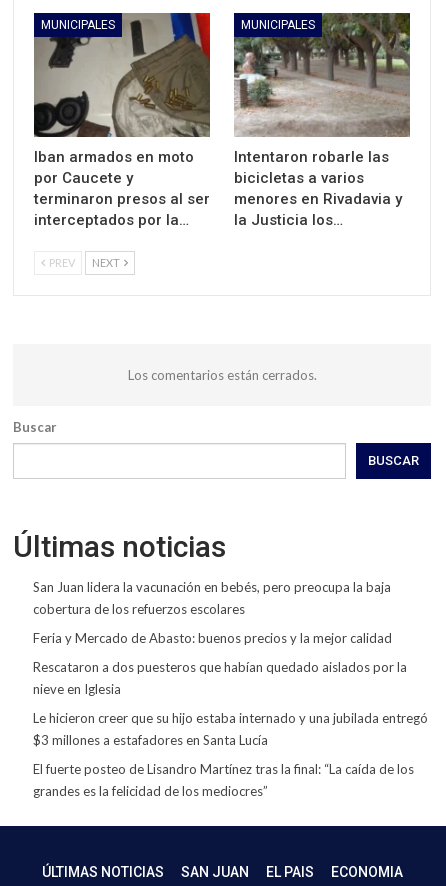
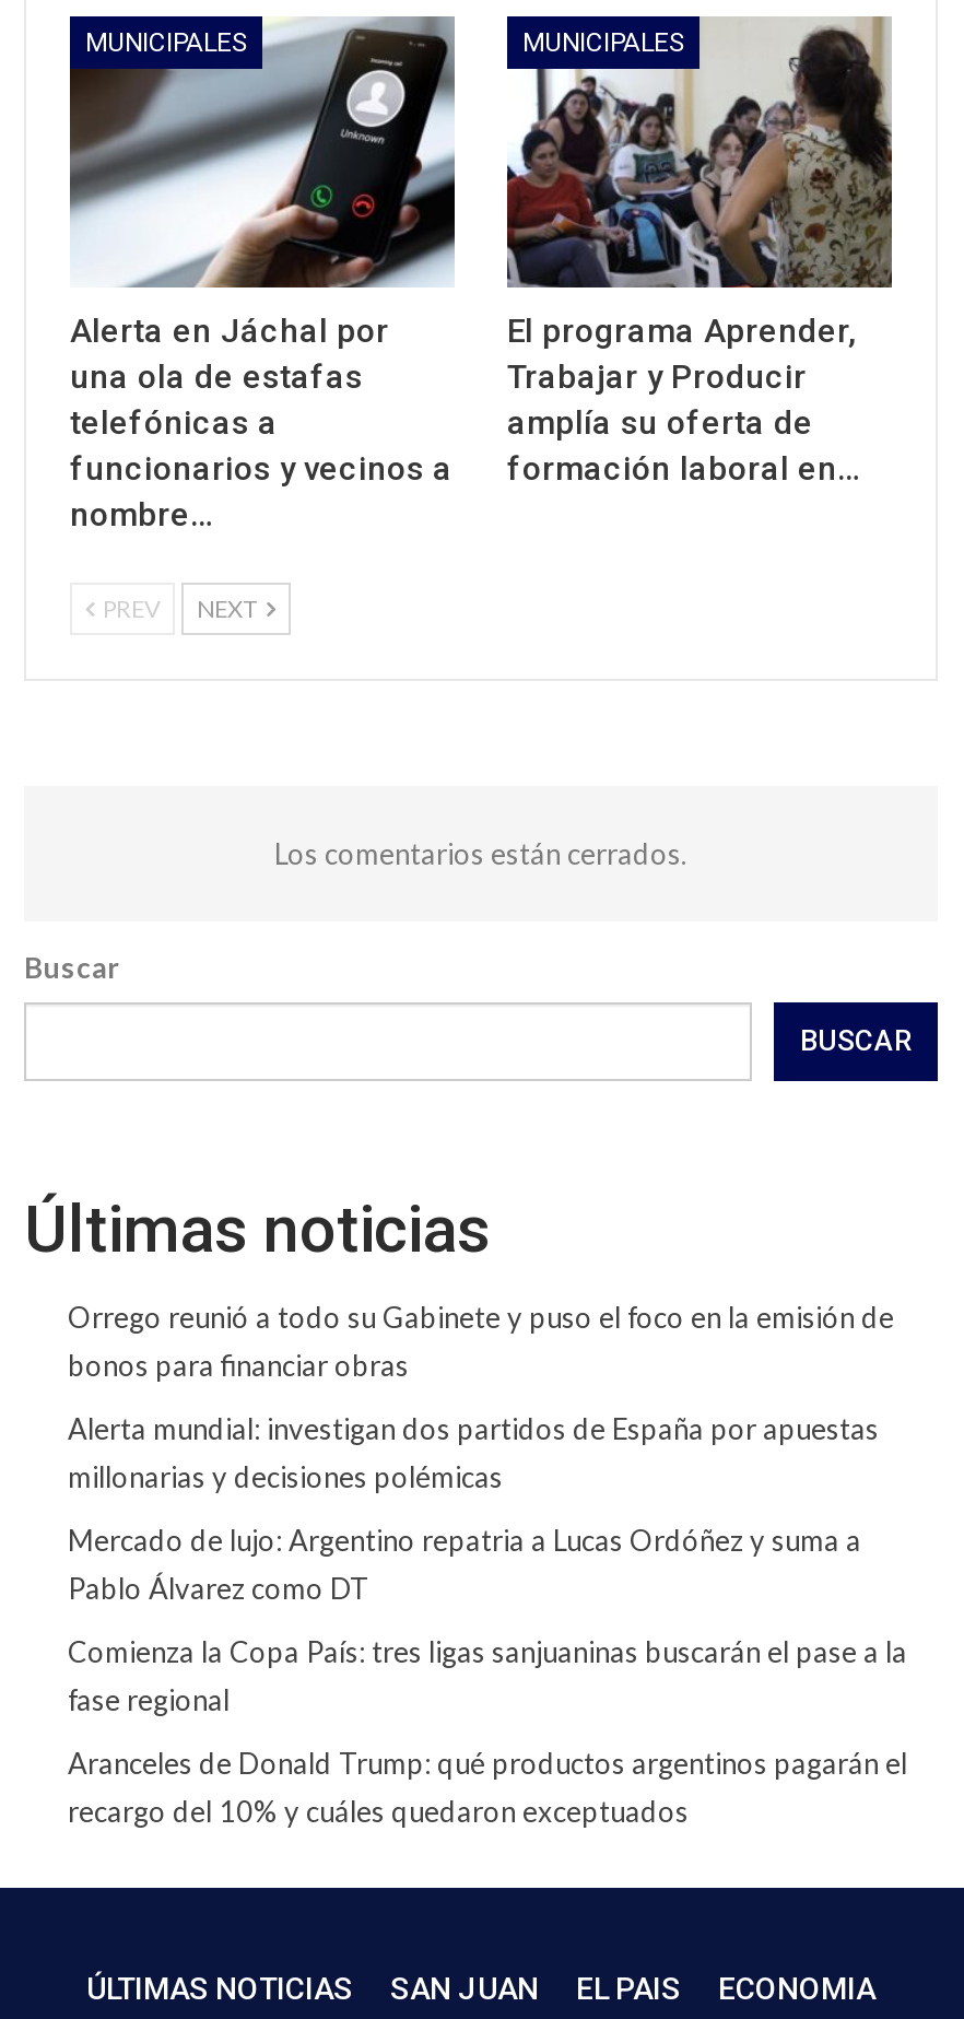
[33,12,211,229] [image] | Iban armados en moto | por Caucete y | terminaron presos al ser | interceptados por la… -> [70,14,457,534] [image] | Alerta en Jáchal por | una ola de estafas | telefónicas a | funcionarios y vecinos a | nombre…
[233,12,410,229] [image] | Intentaron robarle las | bicicletas a varios | menores en Rivadavia y | la Justicia los… -> [507,16,890,488] [image] | El programa Aprender, | Trabajar y Producir | amplía su oferta de | formación laboral en…
[33,579,391,617] San Juan lidera la vacunación en bebés, pero preocupa la baja | cobertura de los refuerzos escolares -> [68,1299,894,1382] Orrego reunió a todo su Gabinete y puso el foco en la emisión de | bonos para financiar obras
[33,630,392,646] Feria y Mercado de Abasto: buenos precios y la mejor calidad -> [68,1411,879,1494] Alerta mundial: investigan dos partidos de España por apuestas | millonarias y decisiones polémicas
[33,659,407,697] Rescataron a dos puesteros que habían quedado aislados por la | nieve en Iglesia -> [68,1522,861,1605] Mercado de lujo: Argentino repatria a Lucas Ordóñez y suma a | Pablo Álvarez como DT
[33,710,428,748] Le hicieron creer que su hijo estaba internado y una jubilada entregó | $3 millones a estafadores en Santa Lucía -> [68,1634,907,1717] Comienza la Copa País: tres ligas sanjuaninas buscarán el pase a la | fase regional
[33,761,414,799] El fuerte posteo de Lisandro Martínez tras la final: “La caída de los | grandes es la felicidad de los mediocres” -> [68,1745,907,1828] Aranceles de Donald Trump: qué productos argentinos pagarán el | recargo del 10% y cuáles quedaron exceptuados

